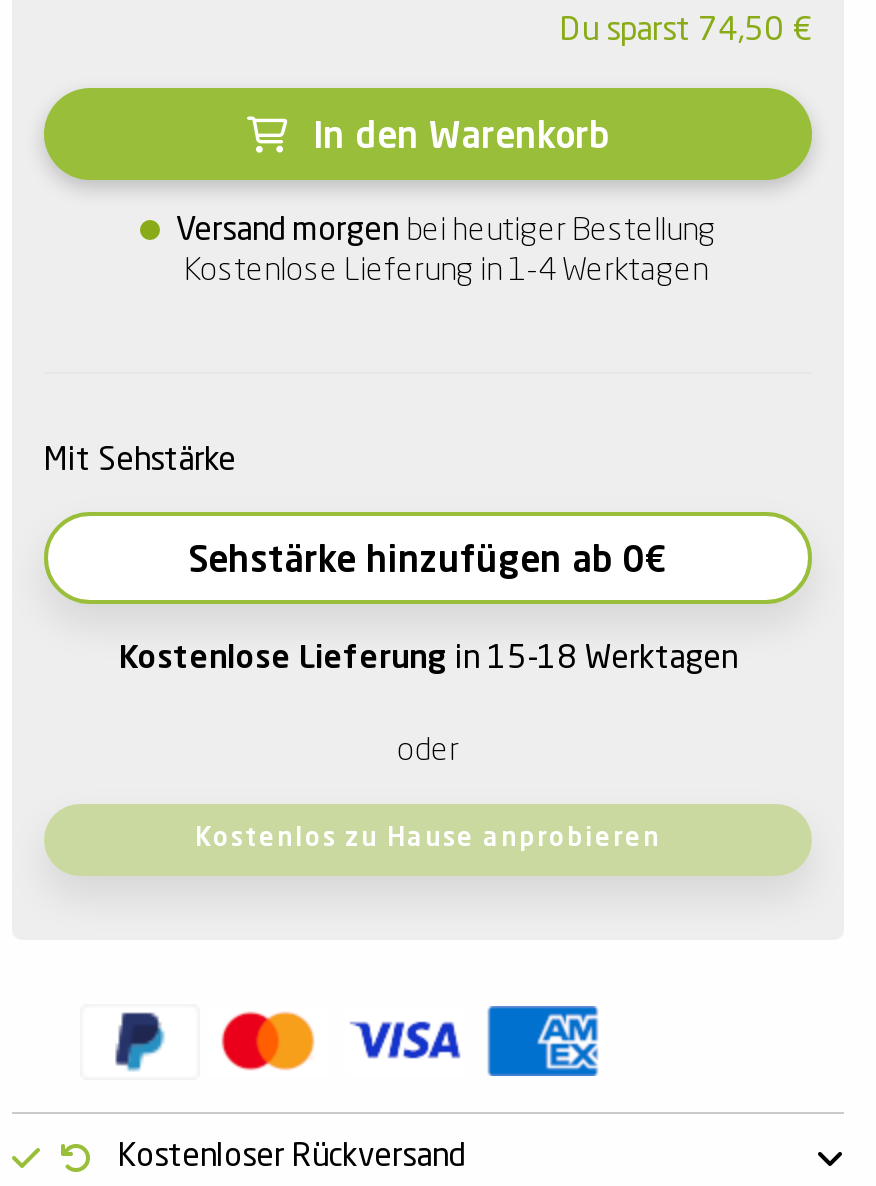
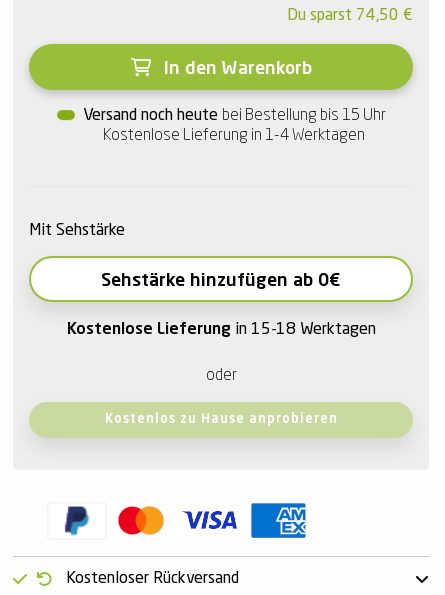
[176,216,716,248] Versand morgen bei heutiger Bestellung -> [82,108,385,124] Versand noch heute bei Bestellung bis 15 Uhr

